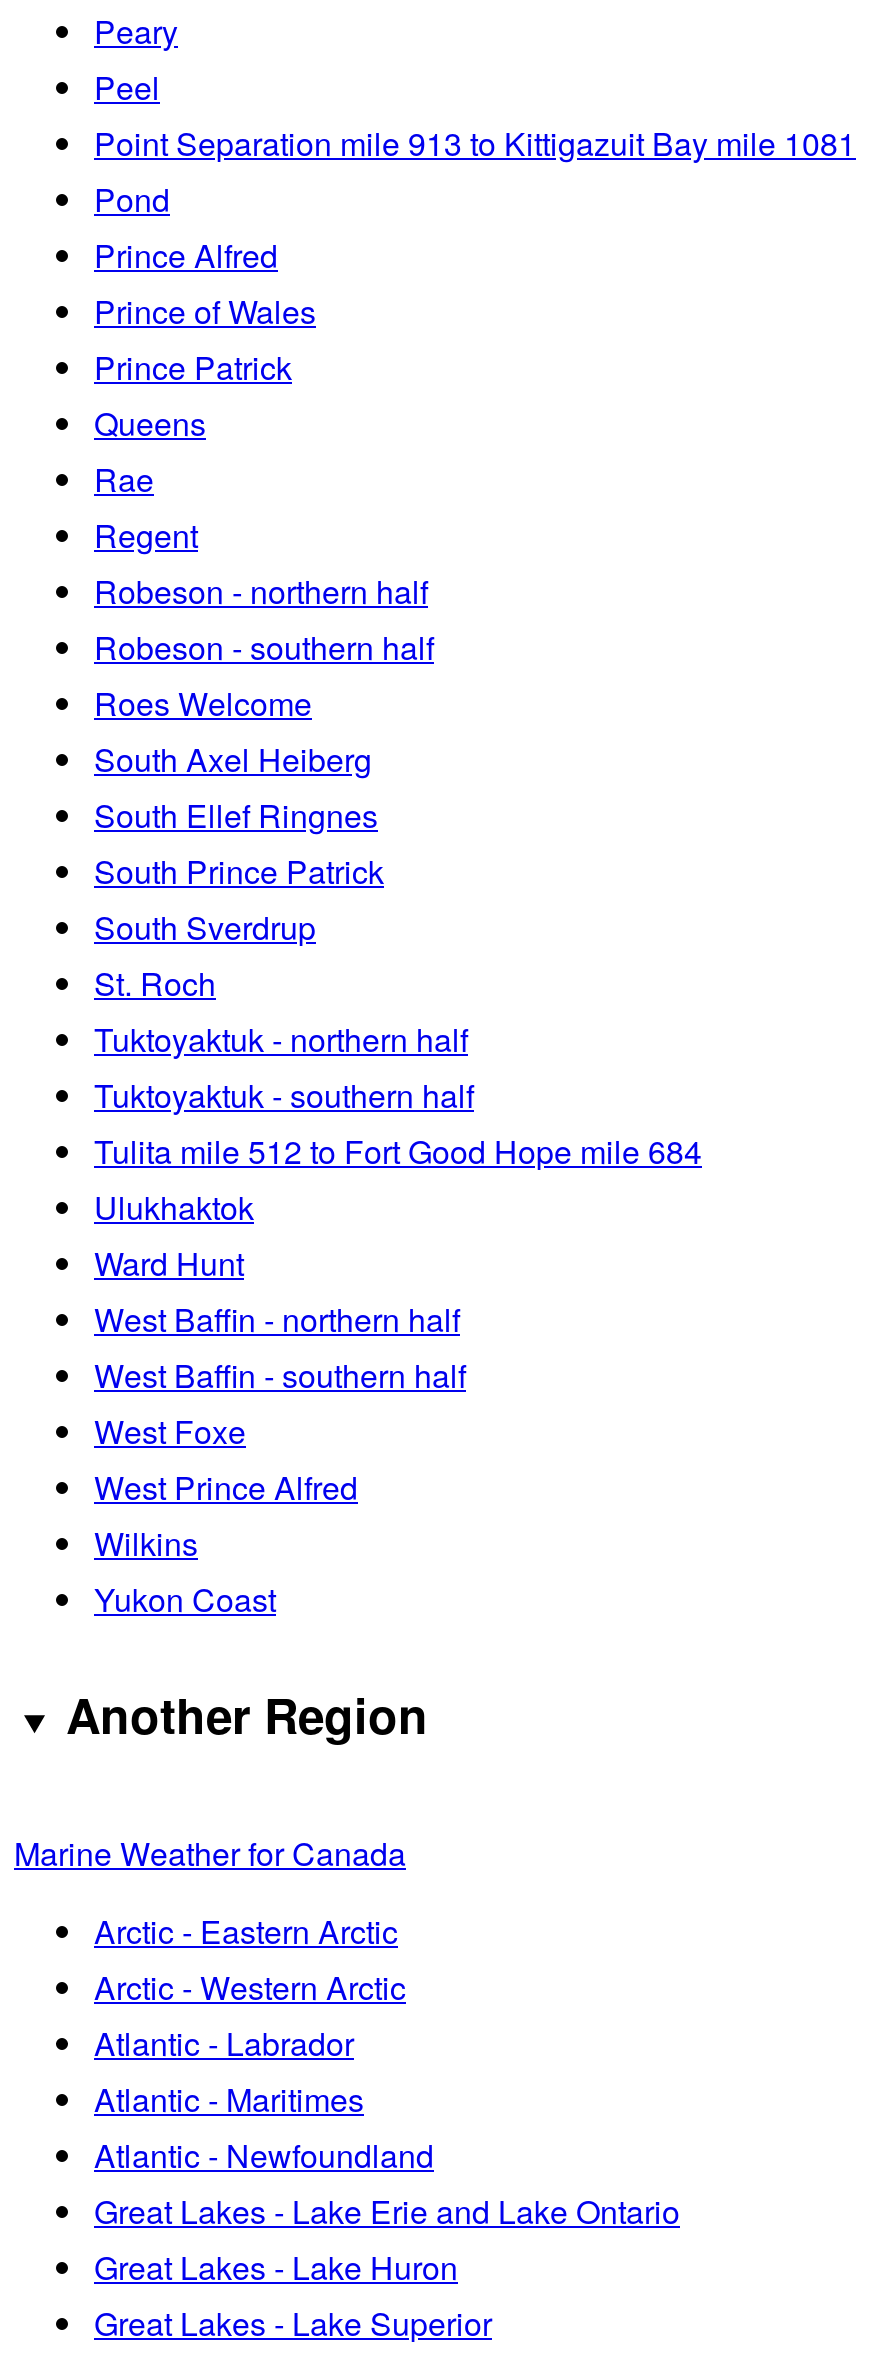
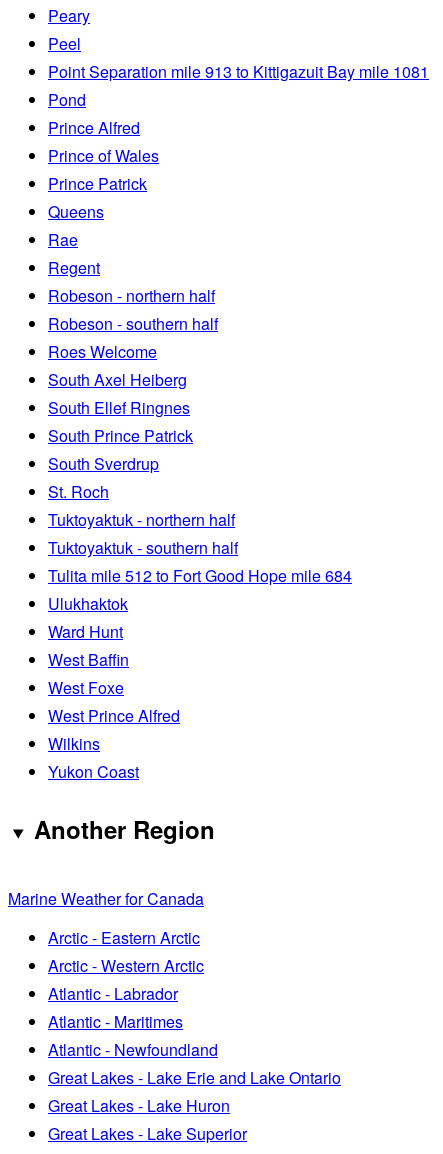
[94,1295,466,1397] West Baffin - northern half | West Baffin - southern half -> [48,647,129,670] West Baffin

